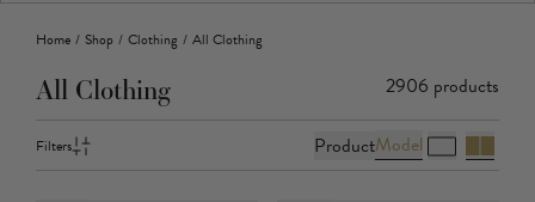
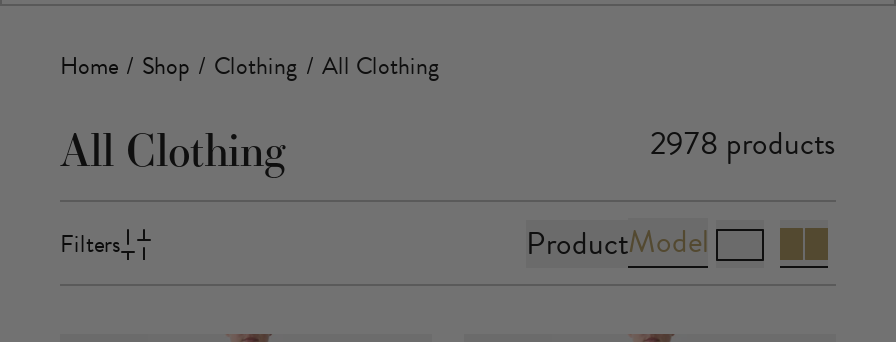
[386,71,499,100] 2906 products -> [650,119,836,167] 2978 products

